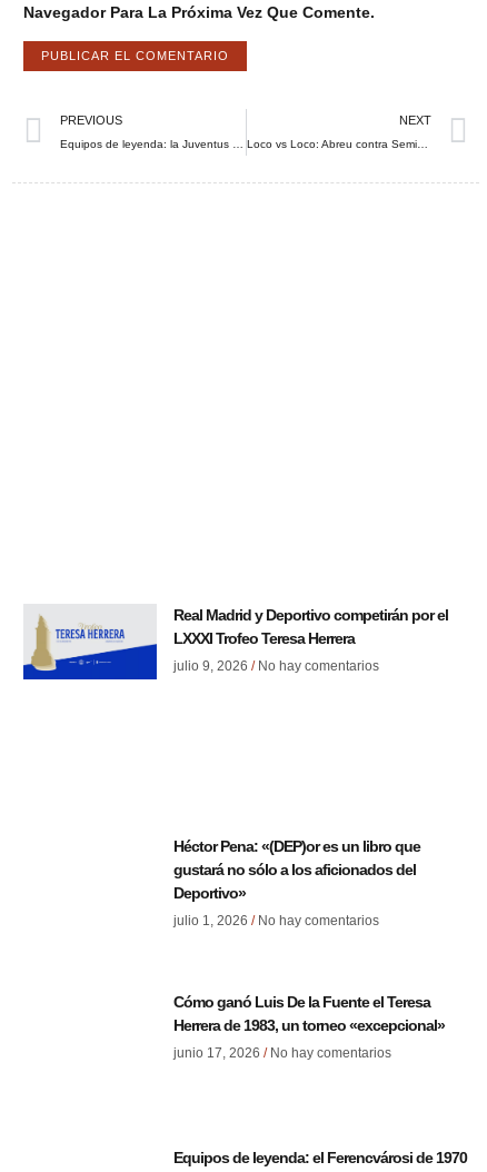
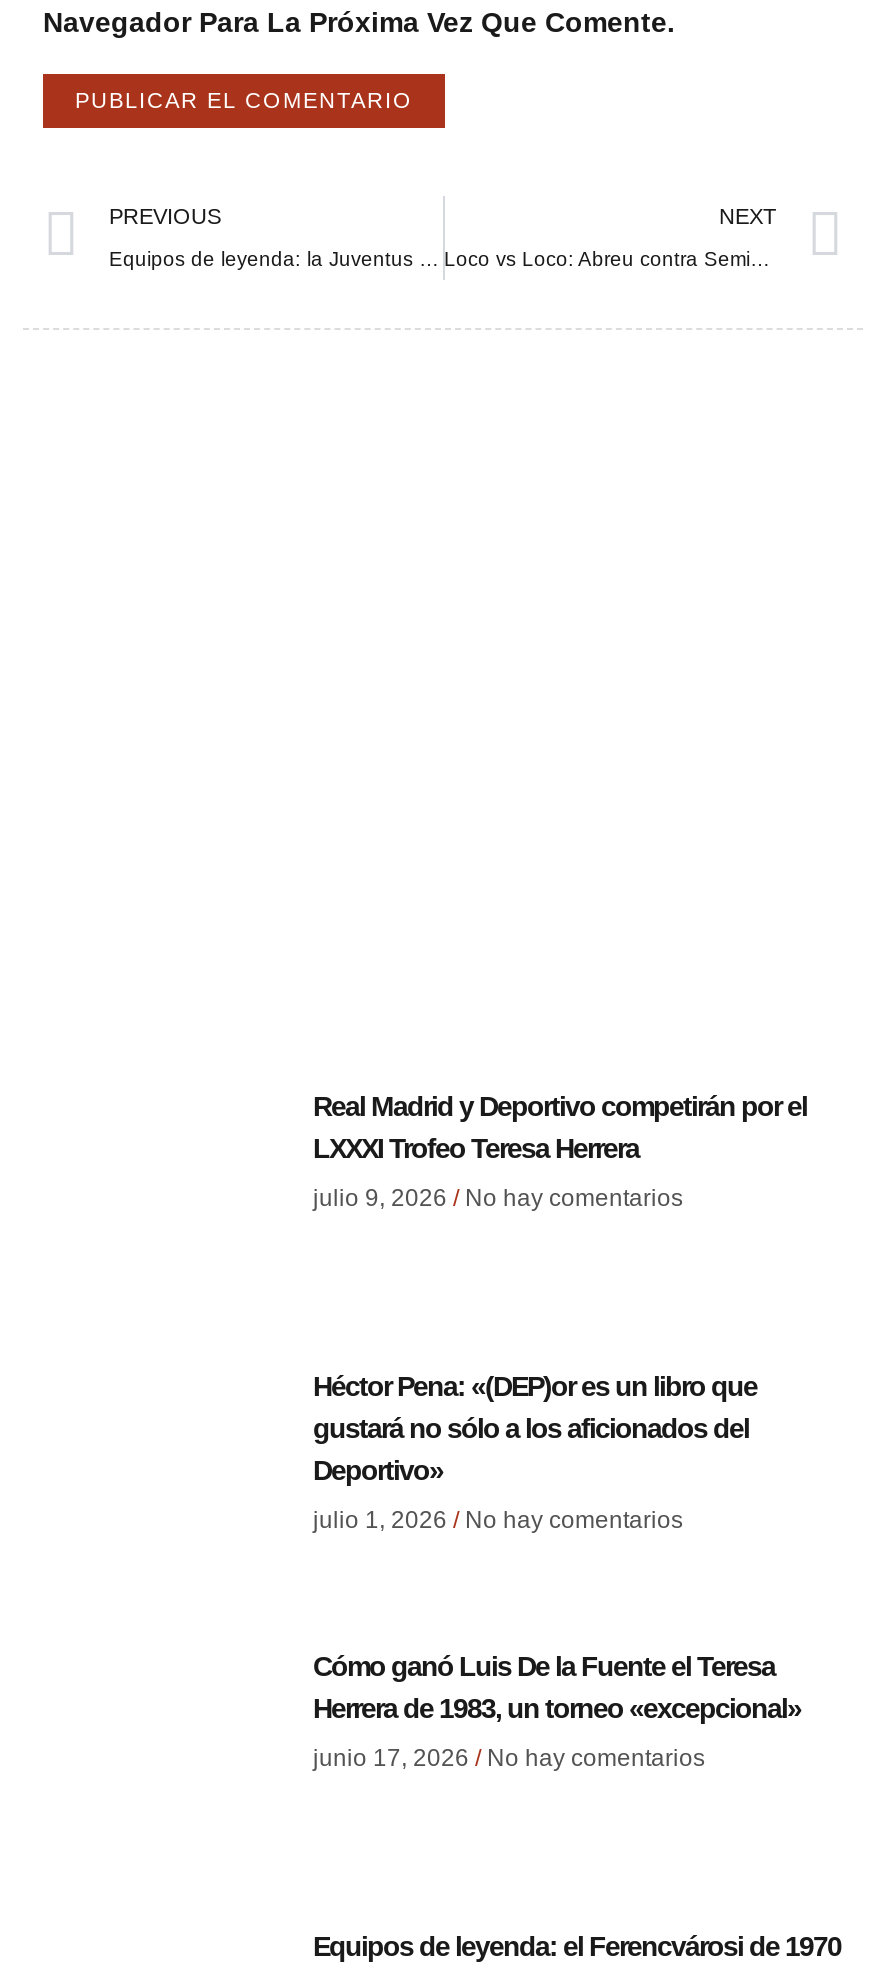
[22,606,158,681] [image] -> none

